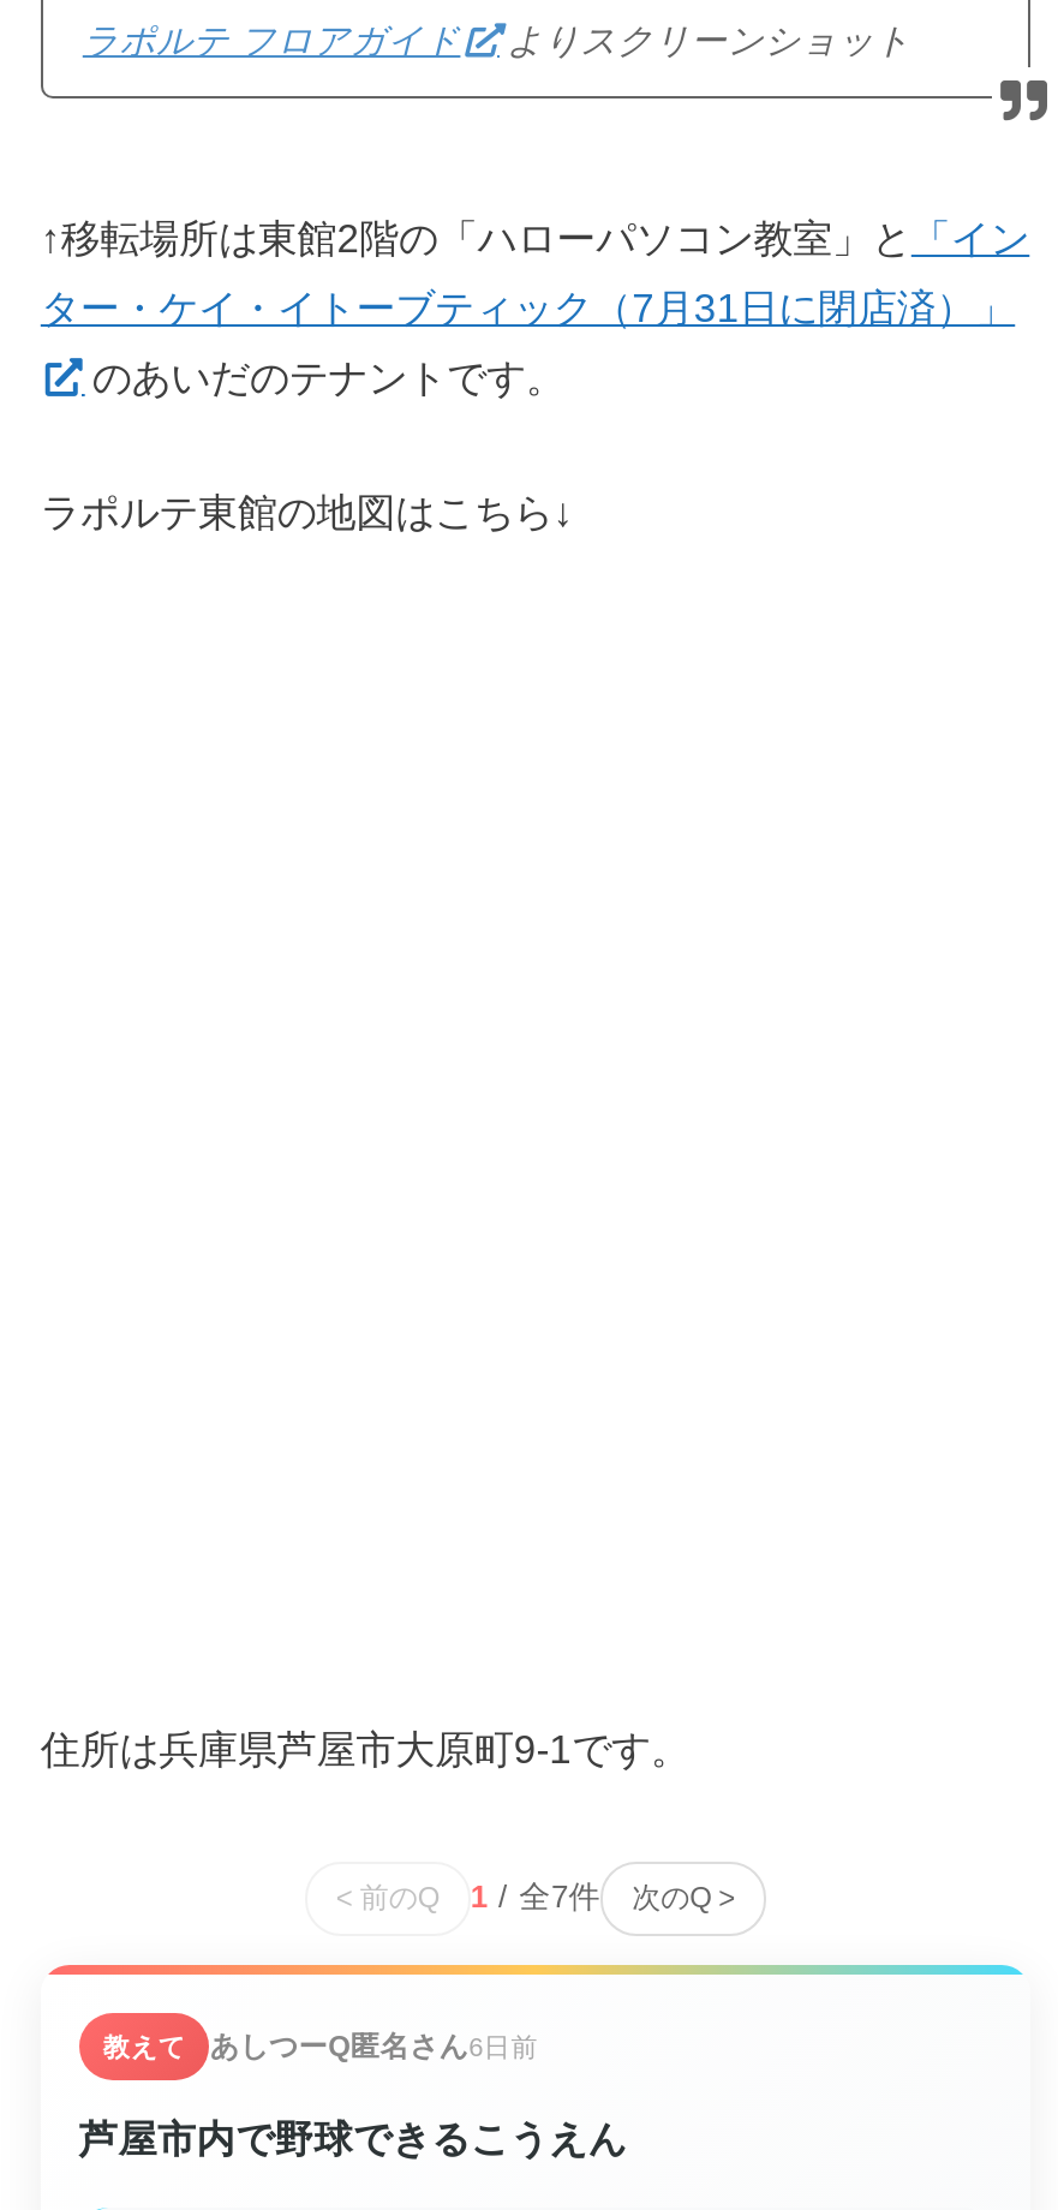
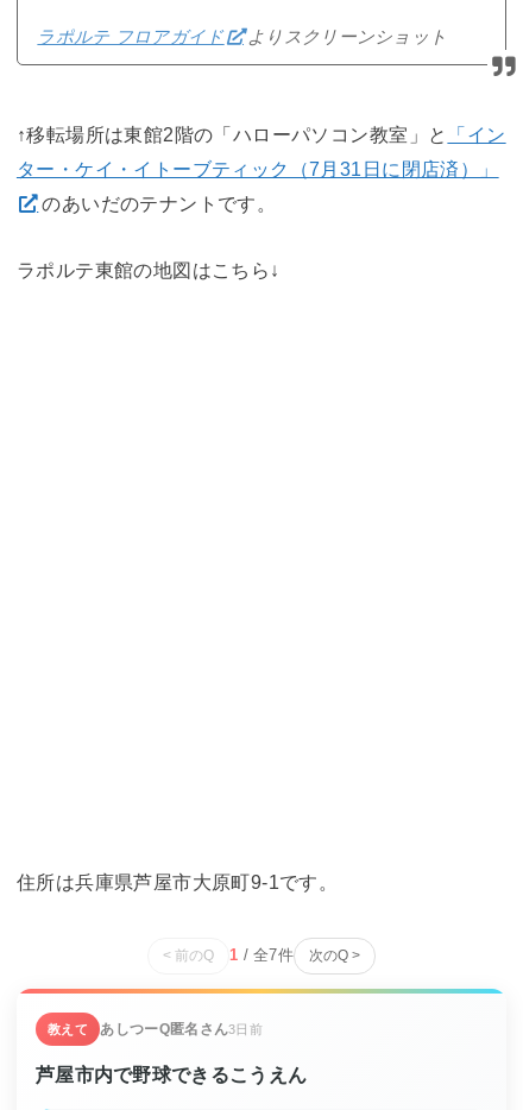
[210,2030,538,2063] あしつーQ匿名さん6日前 -> [100,1021,263,1037] あしつーQ匿名さん3日前

